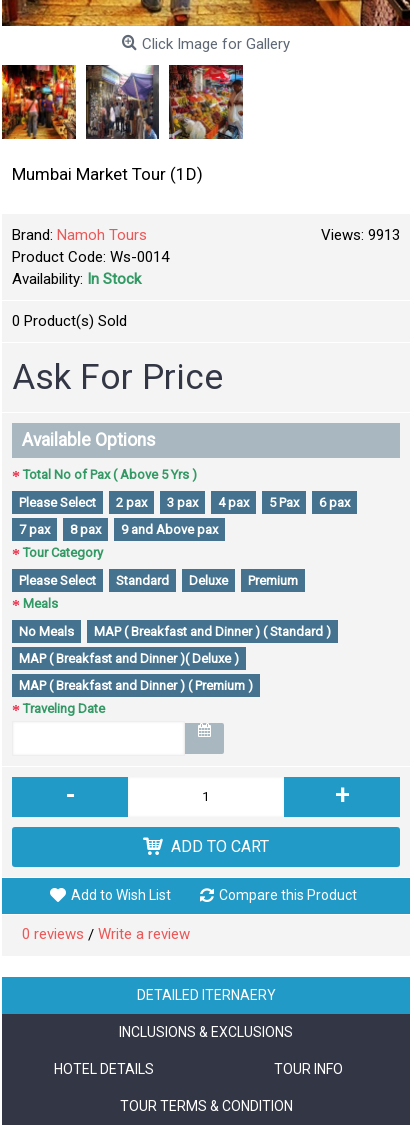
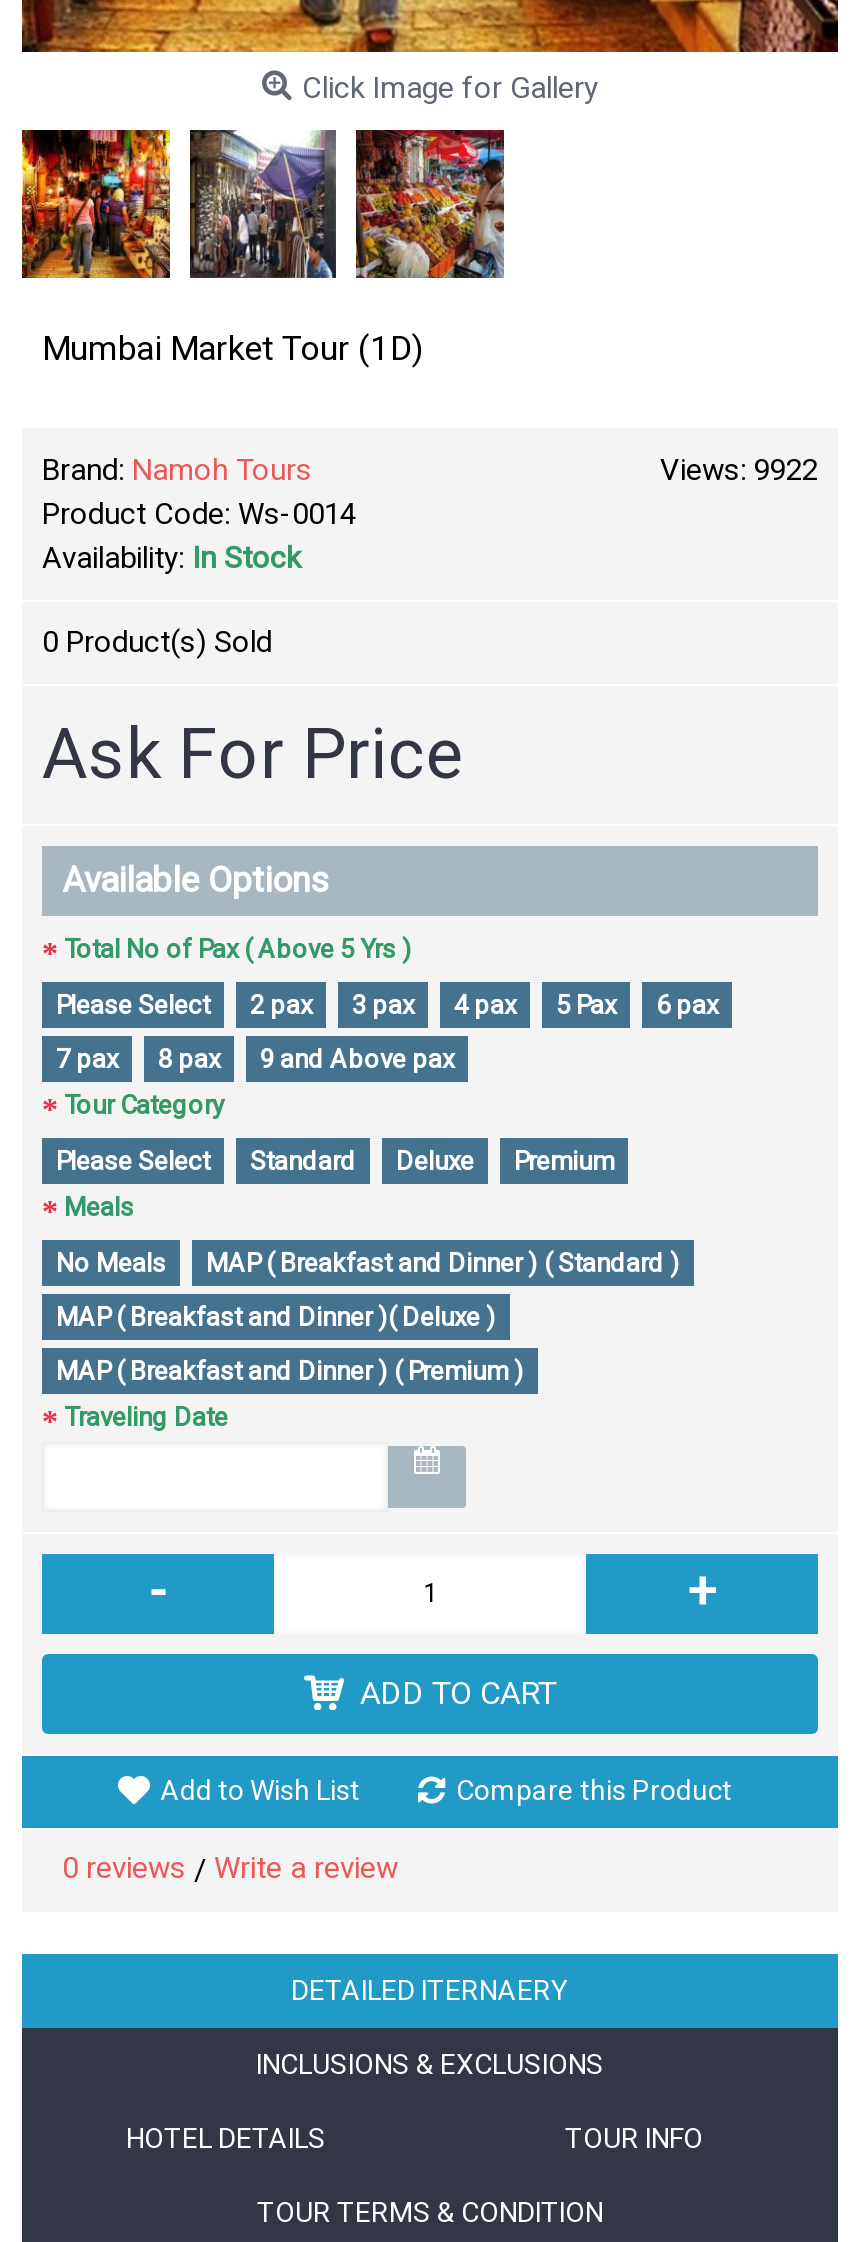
[321,226,400,244] Views: 9913 -> [660,451,818,487] Views: 9922

